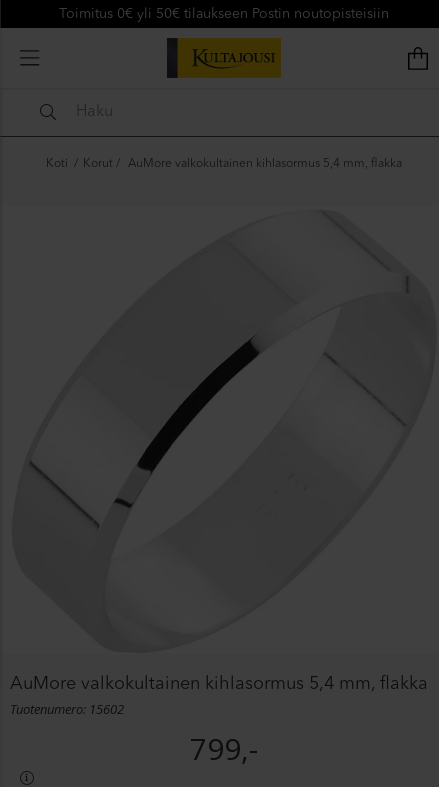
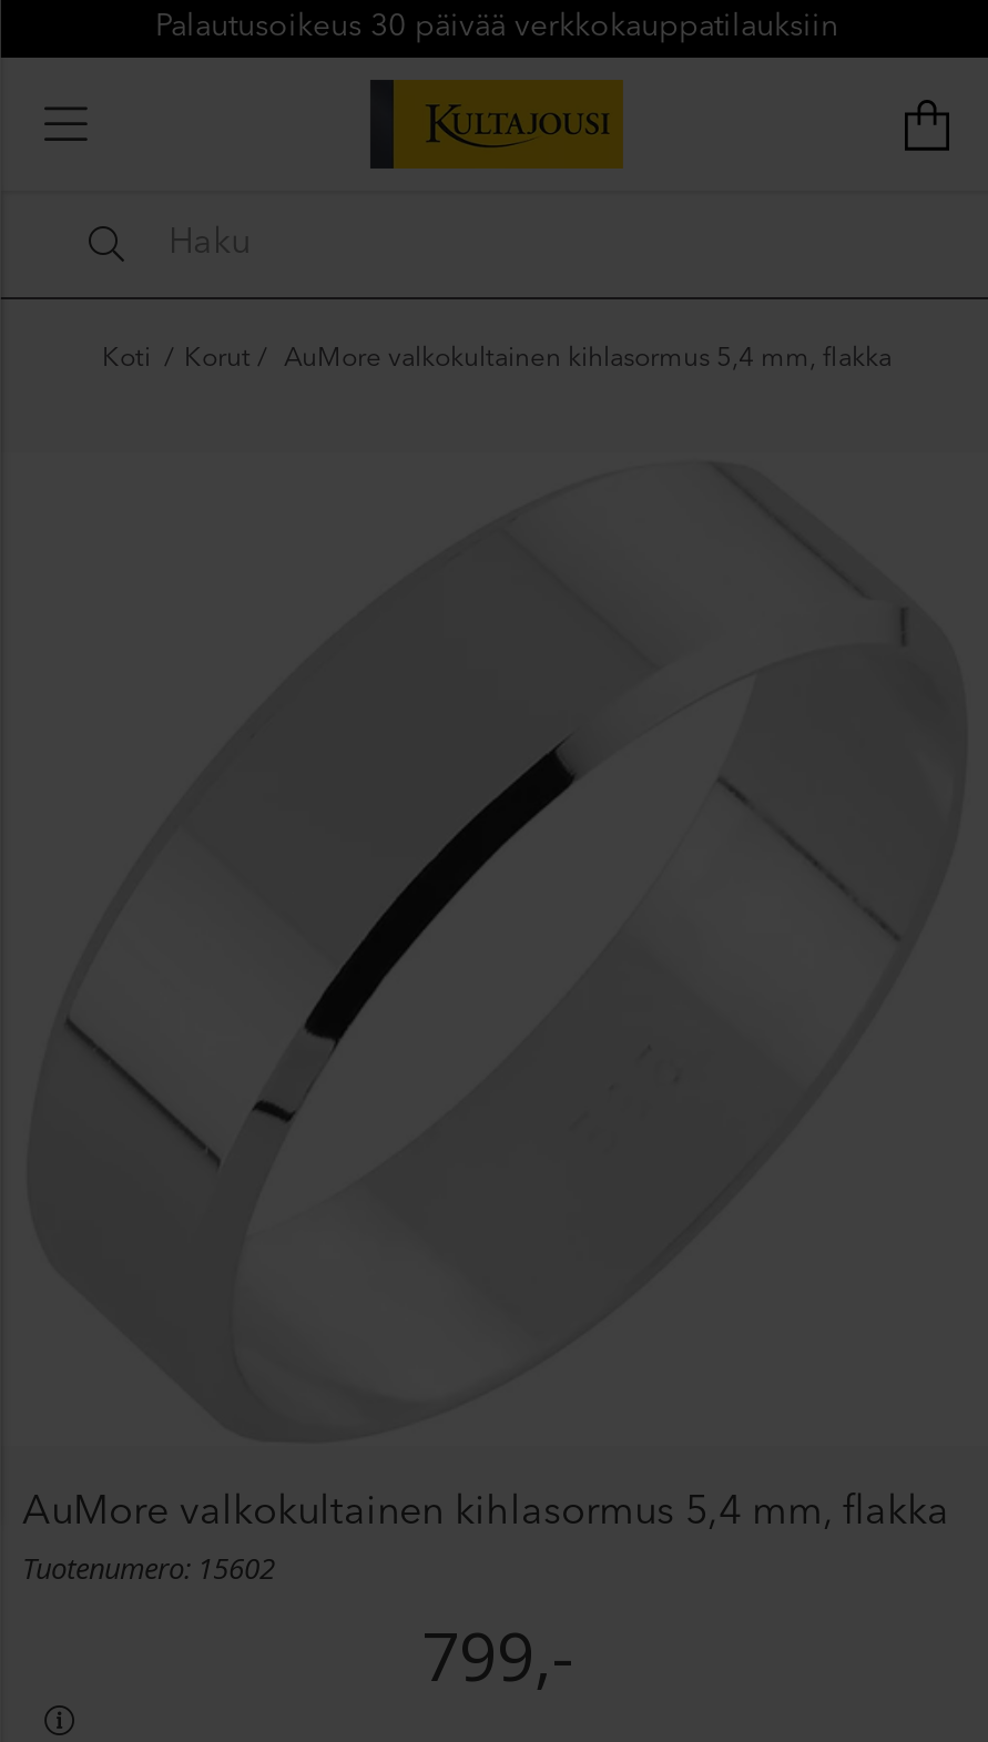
[59,7,389,21] Toimitus 0€ yli 50€ tilaukseen Postin noutopisteisiin -> [153,11,836,42] Palautusoikeus 30 päivää verkkokauppatilauksiin

